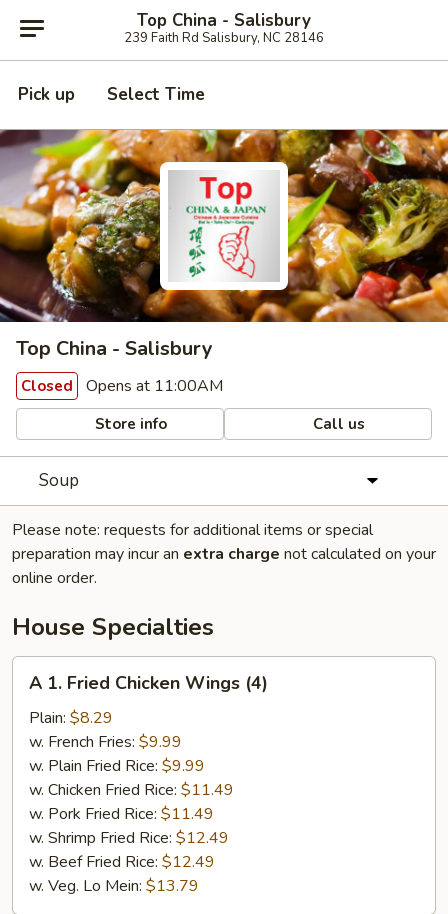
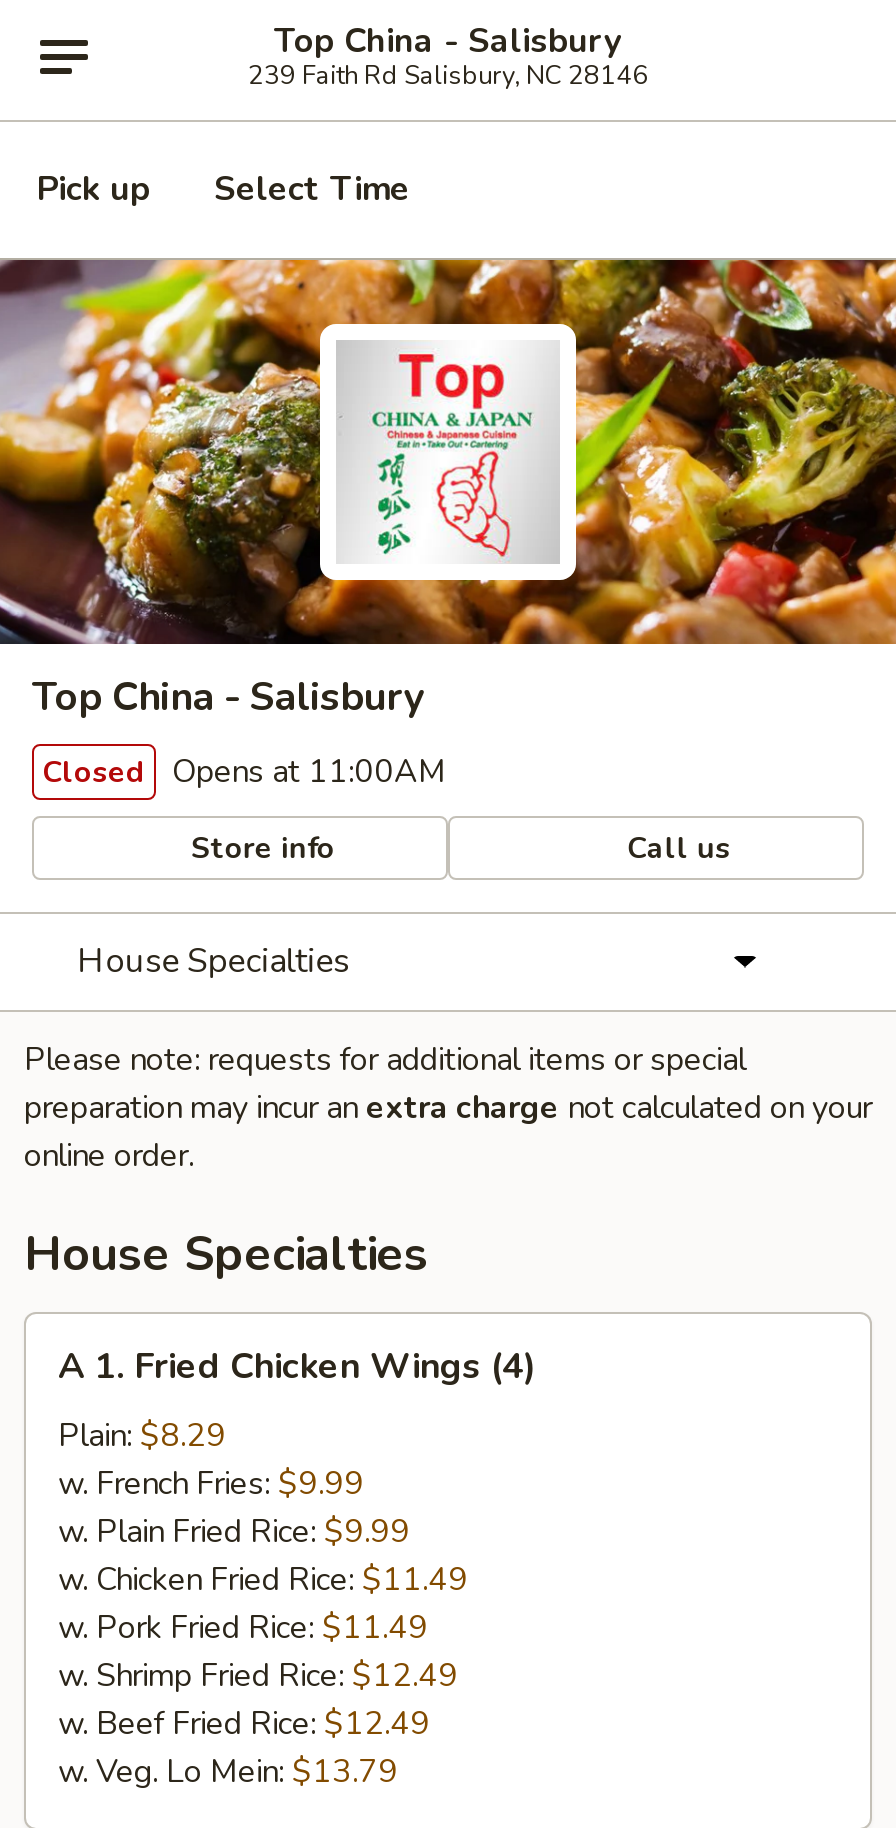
[39,469,79,492] Soup -> [77,938,349,984] House Specialties

